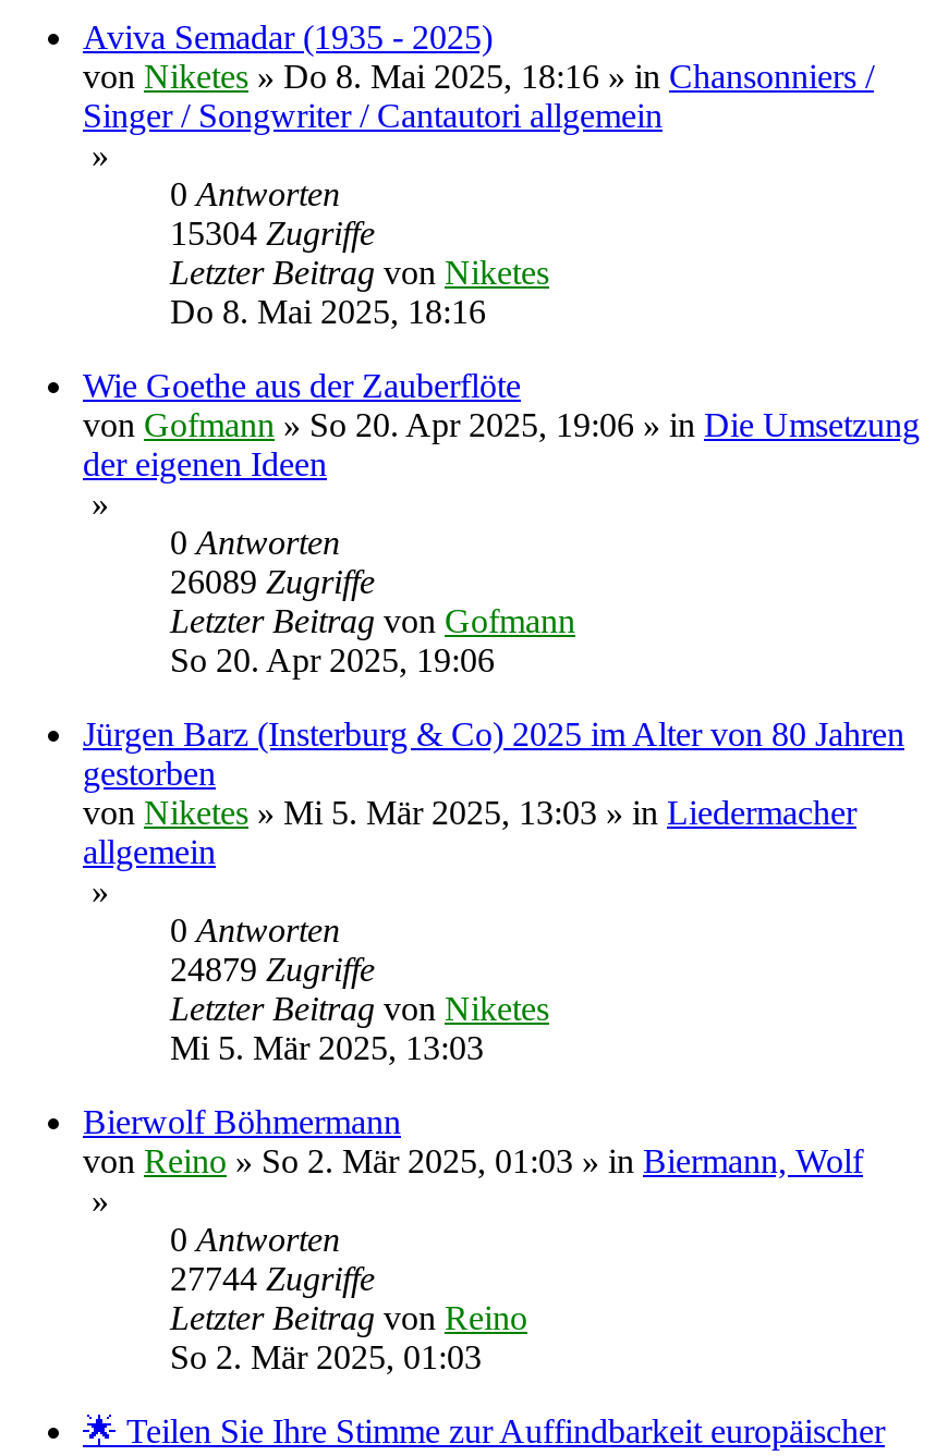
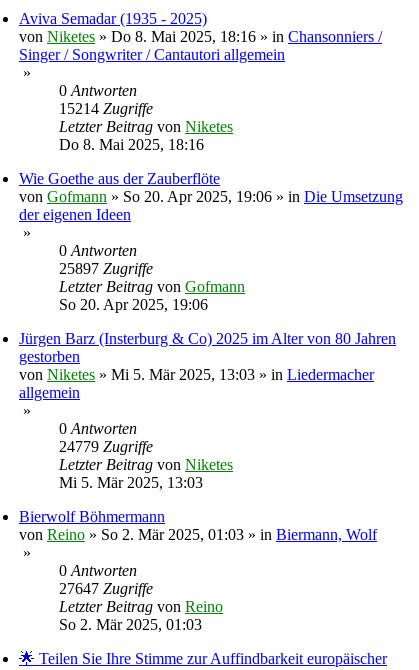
[170,216,375,253] 15304 Zugriffe -> [59,100,153,117] 15214 Zugriffe
[170,564,375,601] 26089 Zugriffe -> [59,260,153,277] 25897 Zugriffe
[170,952,375,989] 24879 Zugriffe -> [59,438,153,455] 24779 Zugriffe
[170,1261,375,1298] 27744 Zugriffe -> [59,580,153,597] 27647 Zugriffe

